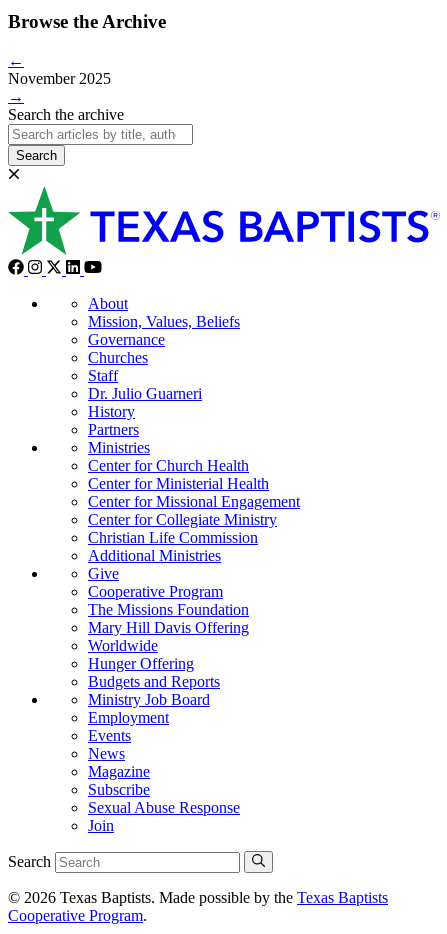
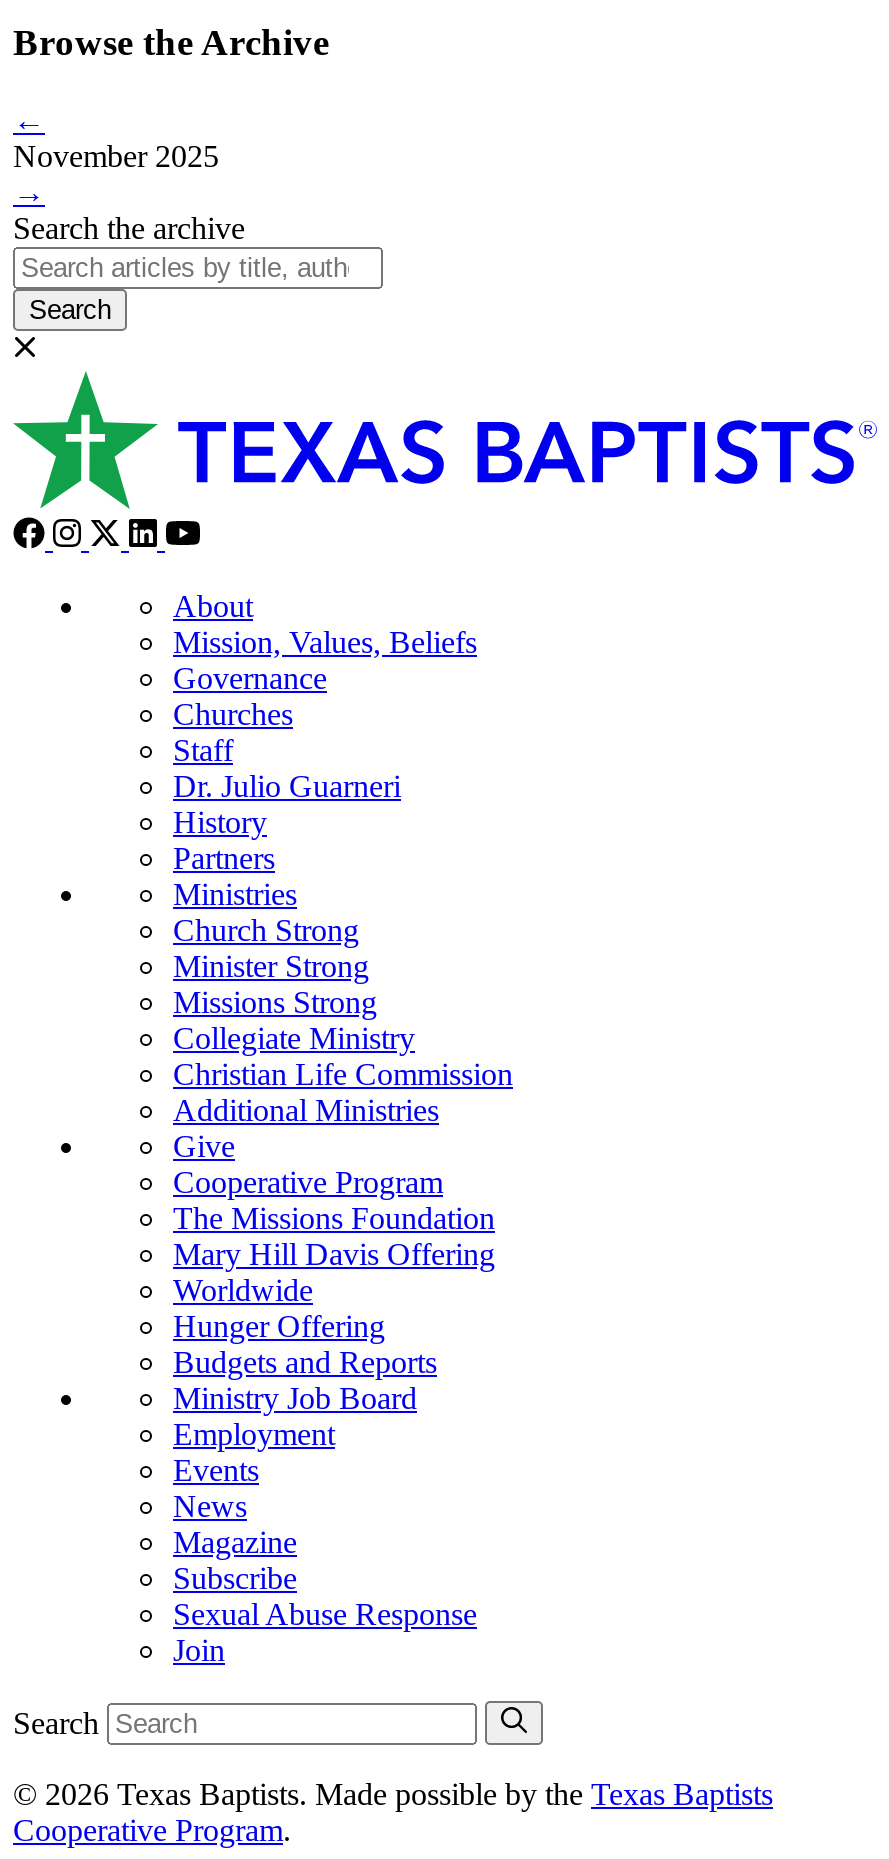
[88,457,300,528] Center for Church Health | Center for Ministerial Health | Center for Missional Engagement | Center for Collegiate Ministry -> [173,913,415,1055] Church Strong | Minister Strong | Missions Strong | Collegiate Ministry

